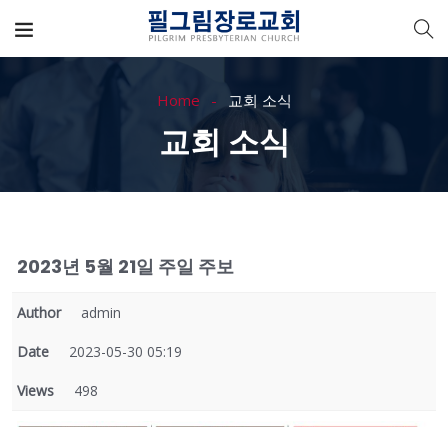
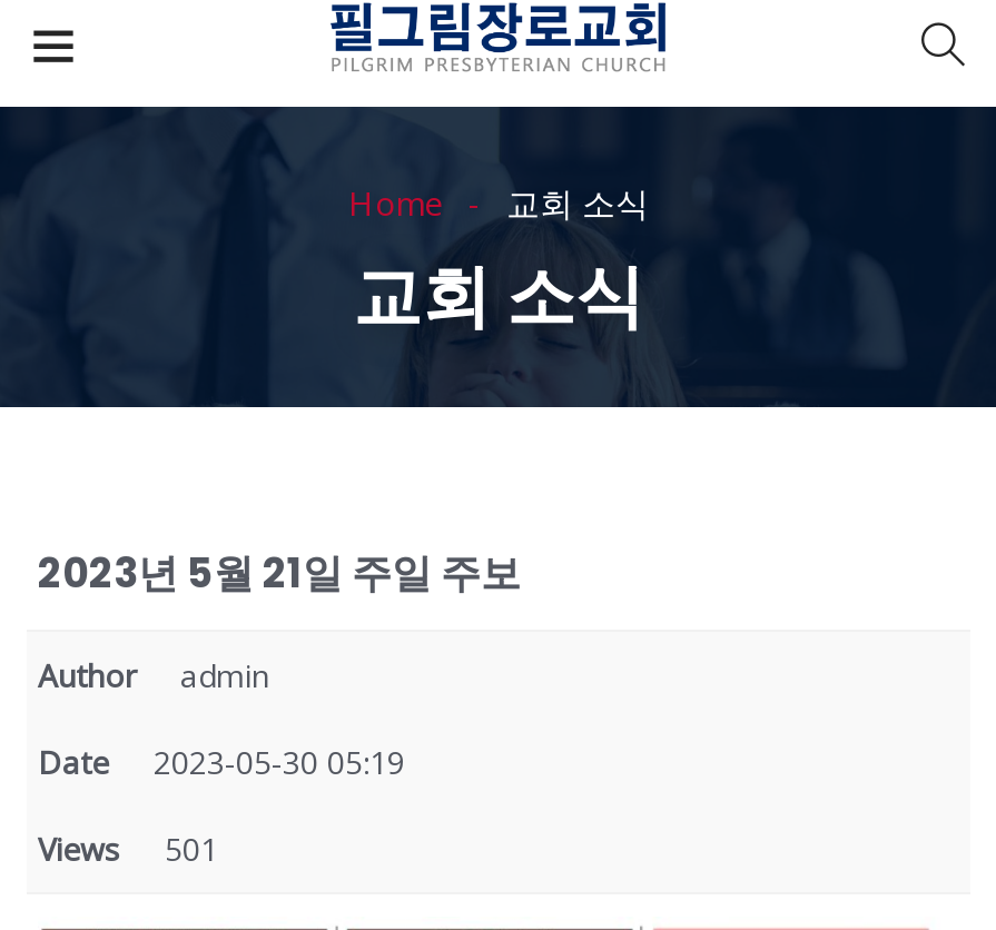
[17,381,98,400] Views 498 -> [38,828,218,870] Views 501

